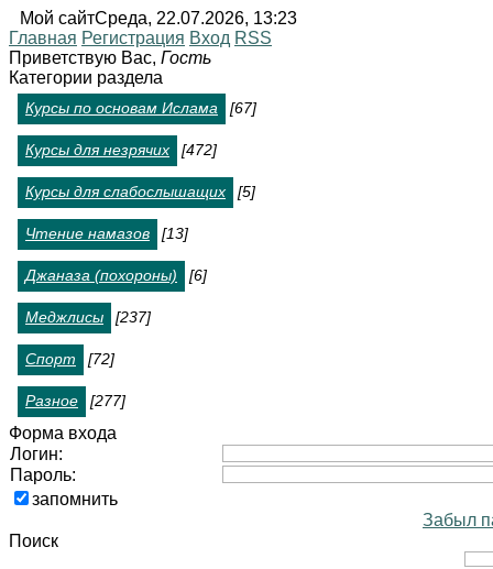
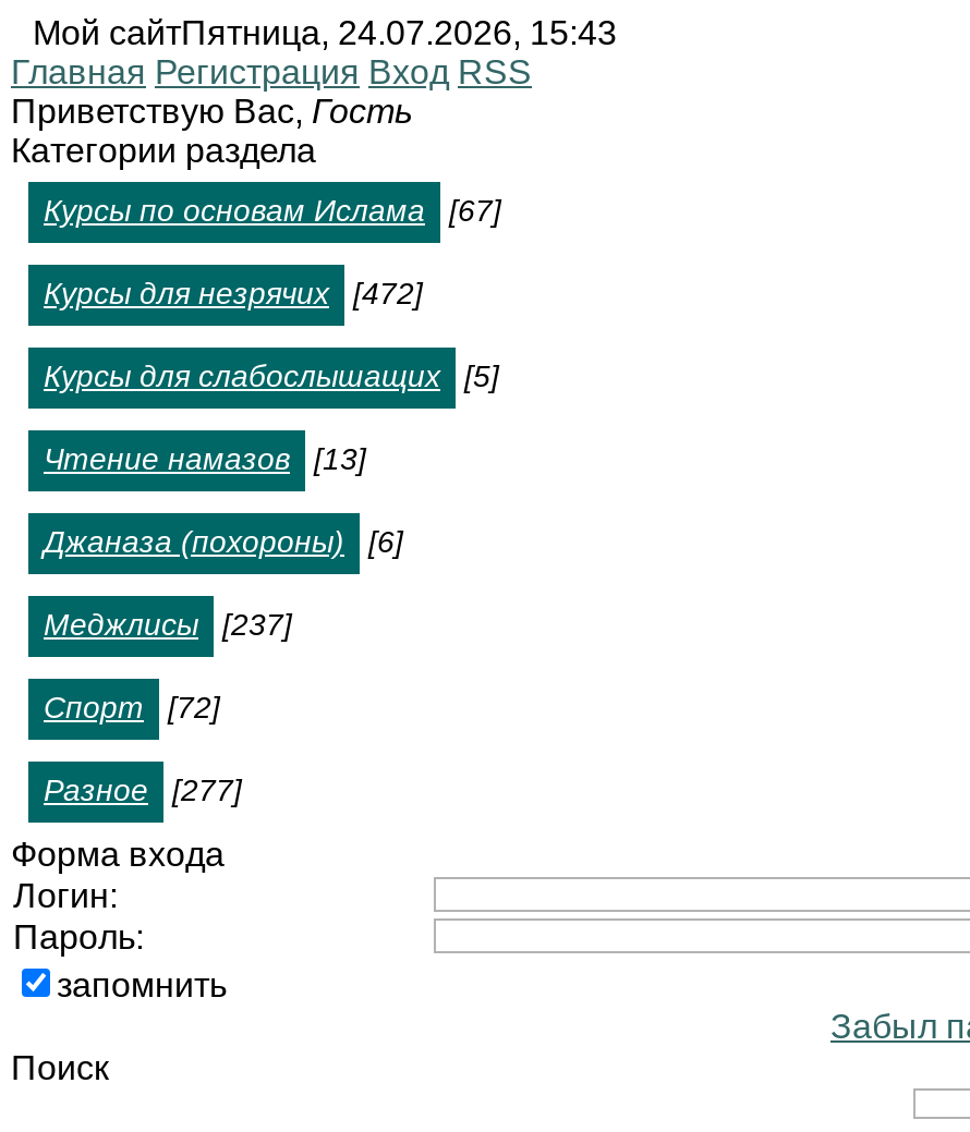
[20,9,297,28] Мой сайтСреда, 22.07.2026, 13:23 -> [33,14,617,51] Мой сайтПятница, 24.07.2026, 15:43

